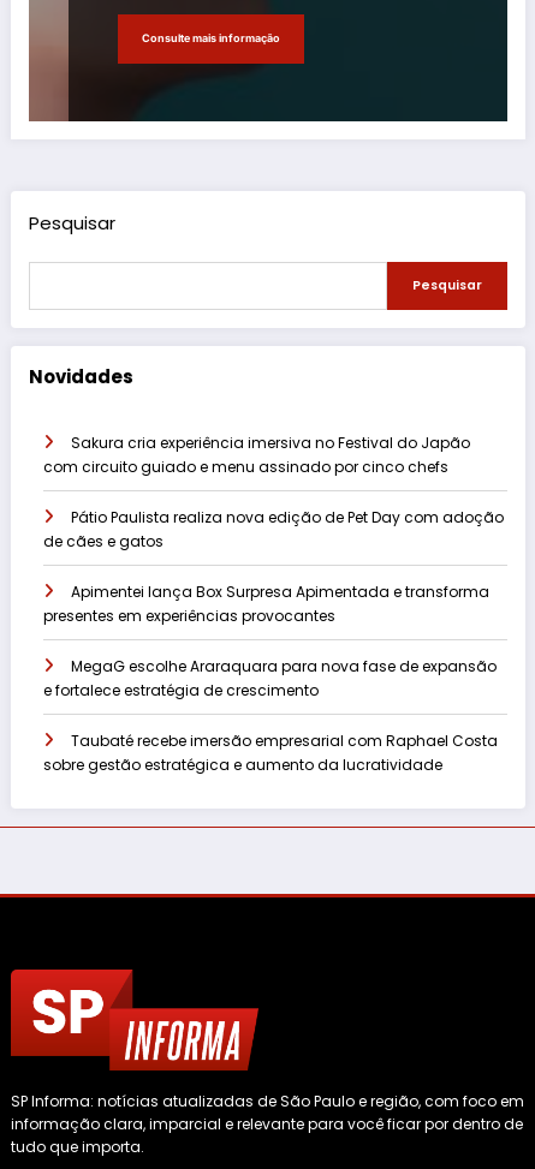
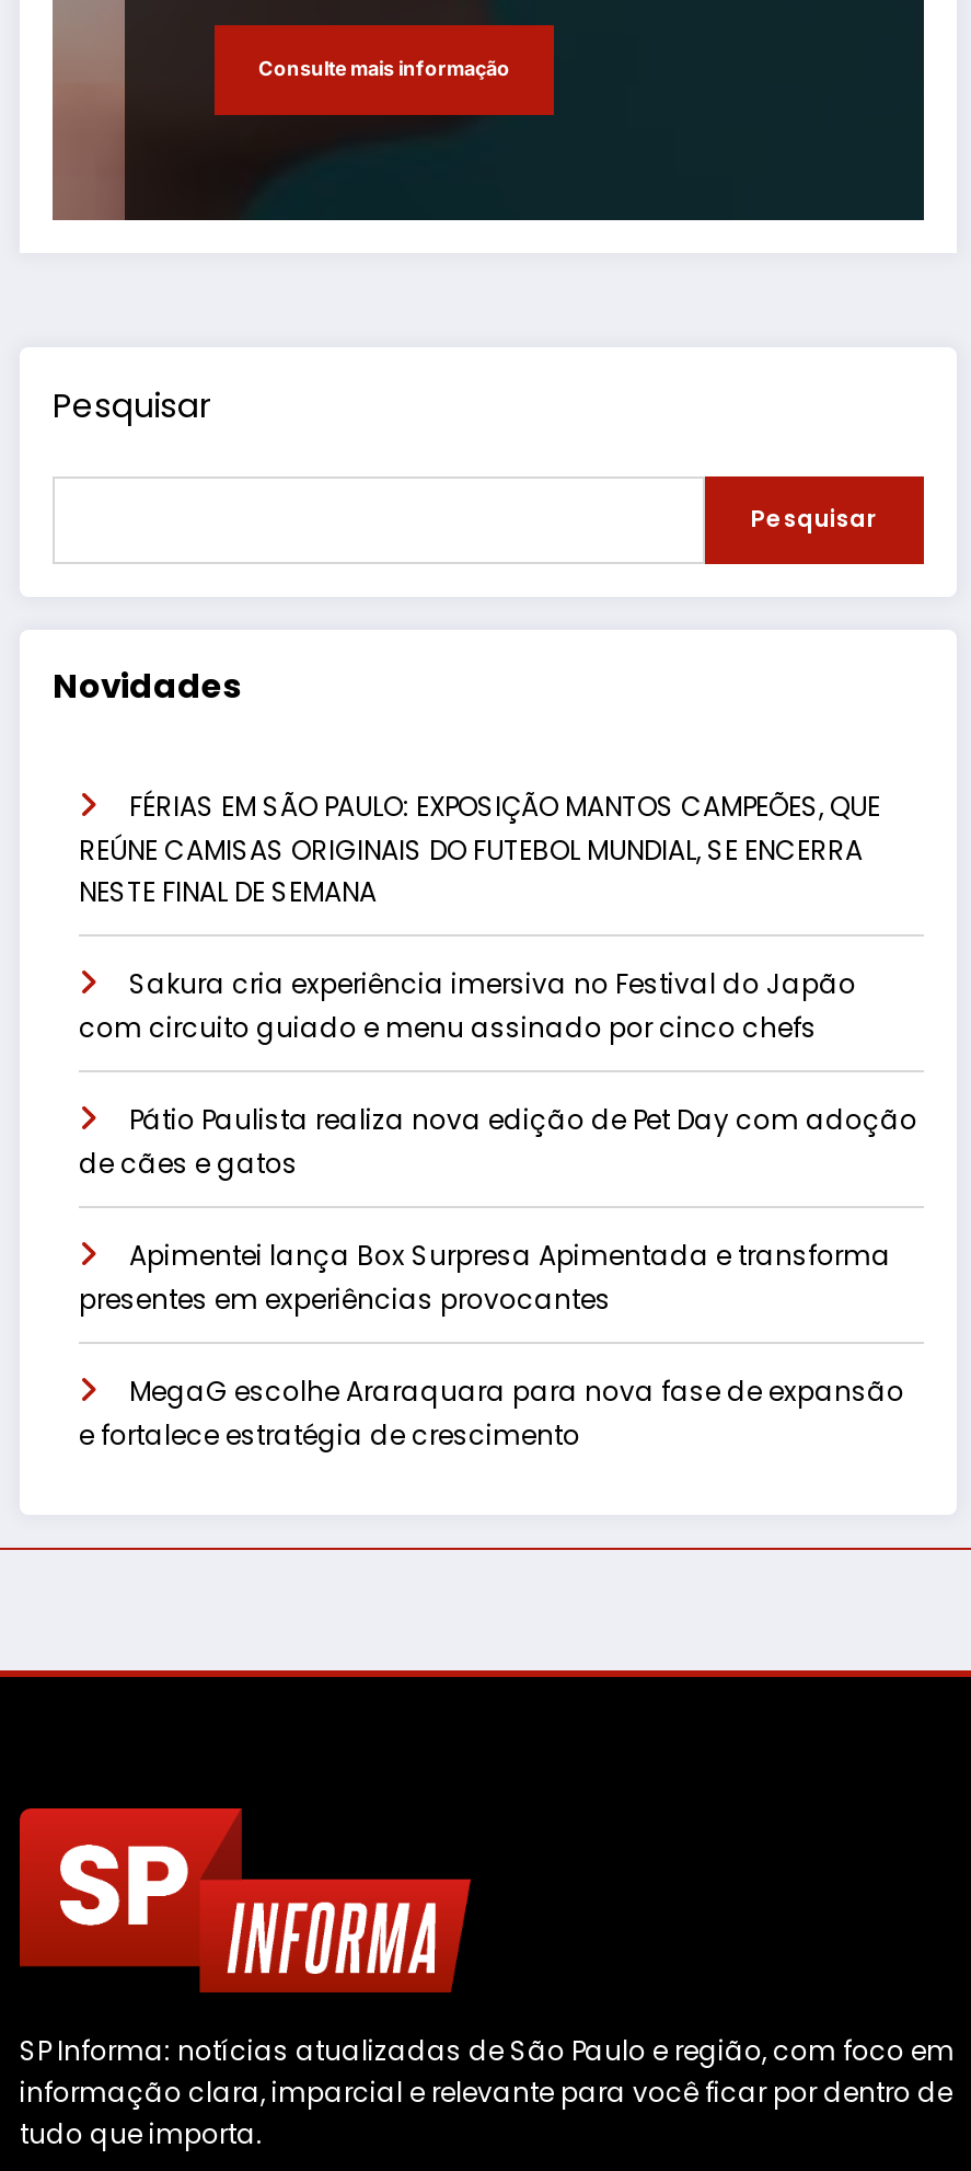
none -> [79,788,880,911] FÉRIAS EM SÃO PAULO: EXPOSIÇÃO MANTOS CAMPEÕES, QUE | REÚNE CAMISAS ORIGINAIS DO FUTEBOL MUNDIAL, SE ENCERRA | NESTE FINAL DE SEMANA
moved [43,433,504,701] -> [79,966,917,1454]: Sakura cria experiência imersiva no Festival do Japão | com circuito guiado e menu assinado por cinco chefs | Pátio Paulista realiza nova edição de Pet Day com adoção | de cães e gatos | Apimentei lança Box Surpresa Apimentada e transforma | presentes em experiências provocantes | MegaG escolhe Araraquara para nova fase de expansão | e fortalece estratégia de crescimento
[43,731,498,775] Taubaté recebe imersão empresarial com Raphael Costa | sobre gestão estratégica e aumento da lucratividade -> none

